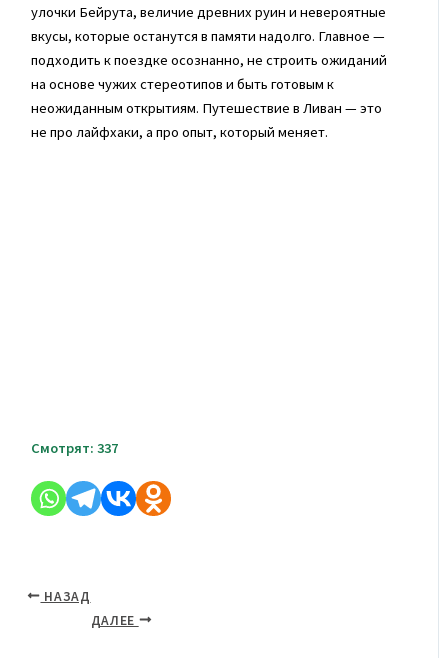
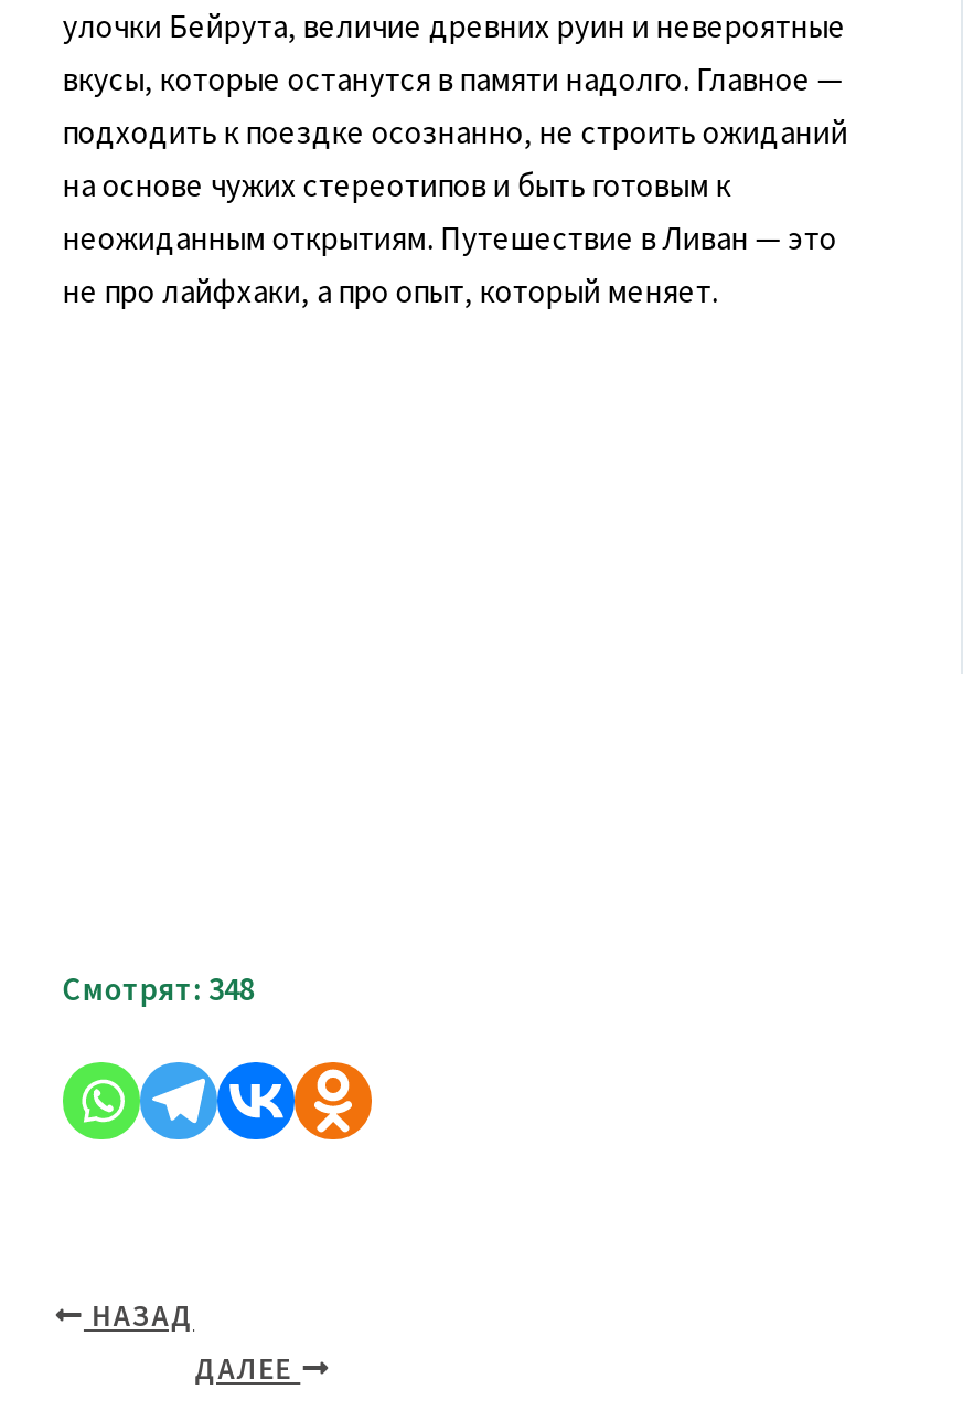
[31,439,118,457] Смотрят: 337 -> [63,969,255,1009] Смотрят: 348

